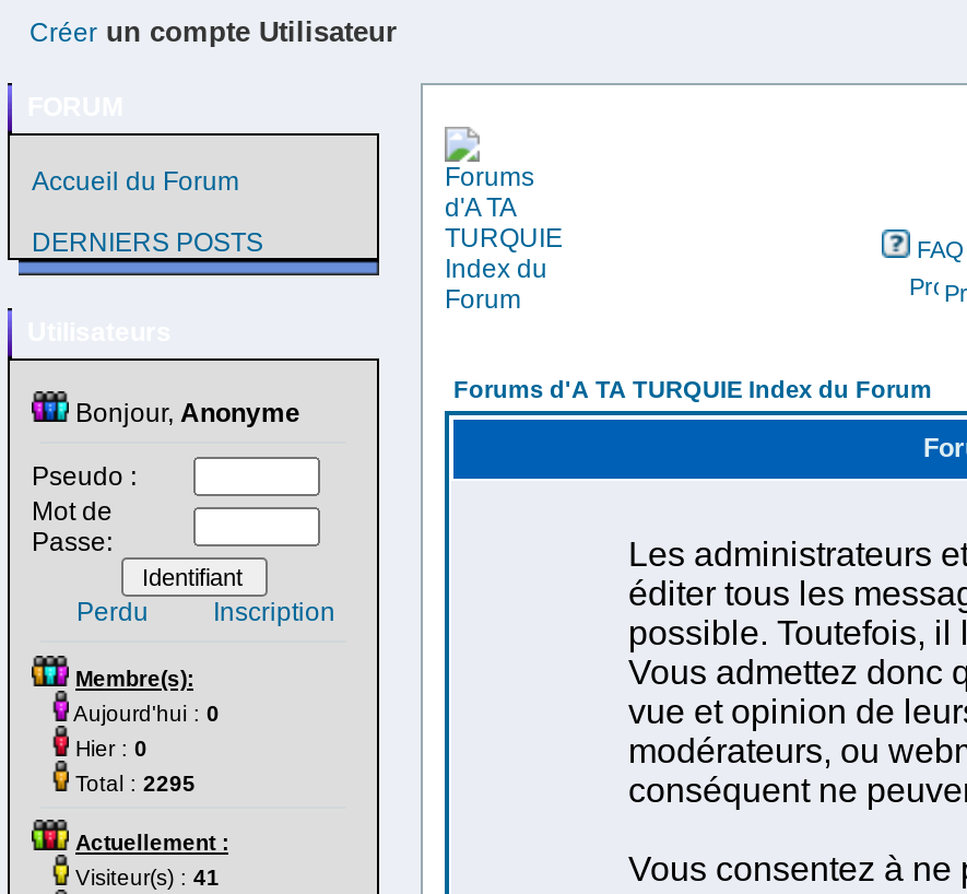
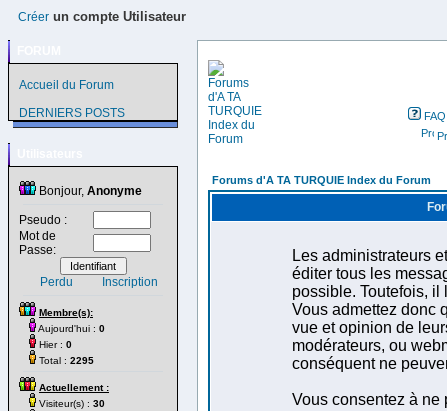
[69,866,220,890] Visiteur(s) : 41 -> [36,398,105,409] Visiteur(s) : 30

